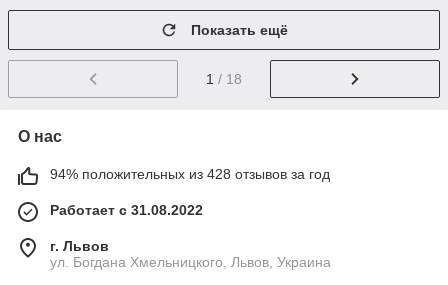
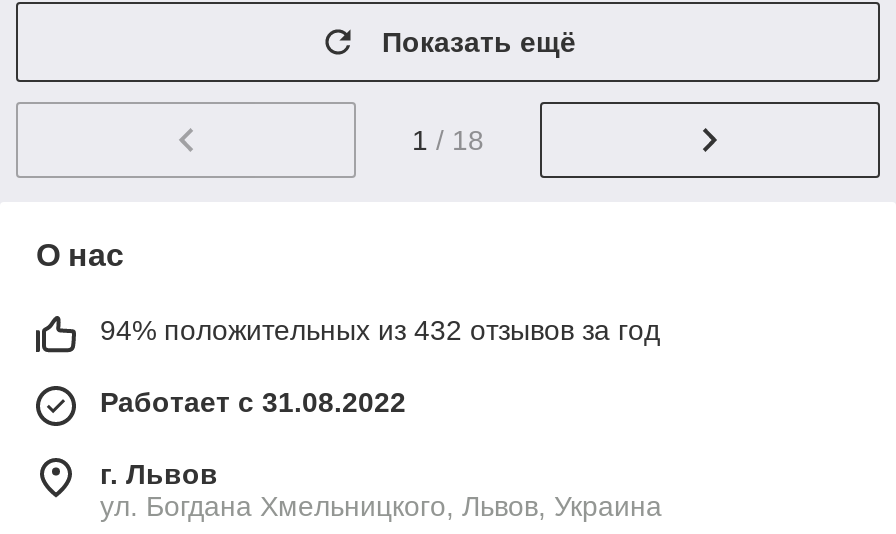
[50,166,330,182] 94% положительных из 428 отзывов за год -> [100,315,660,347] 94% положительных из 432 отзывов за год

